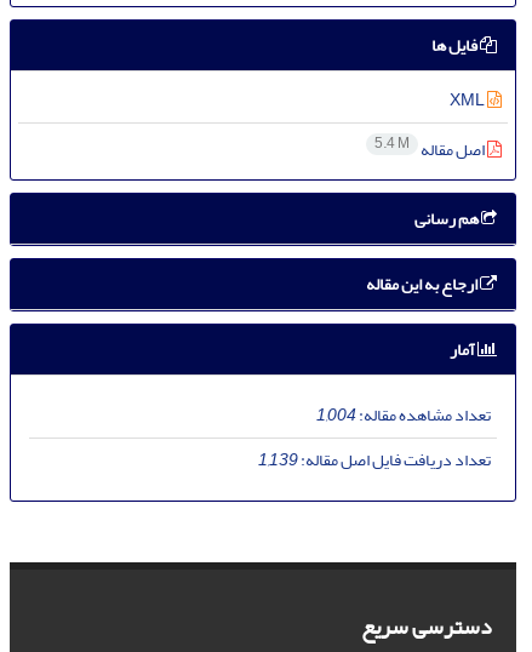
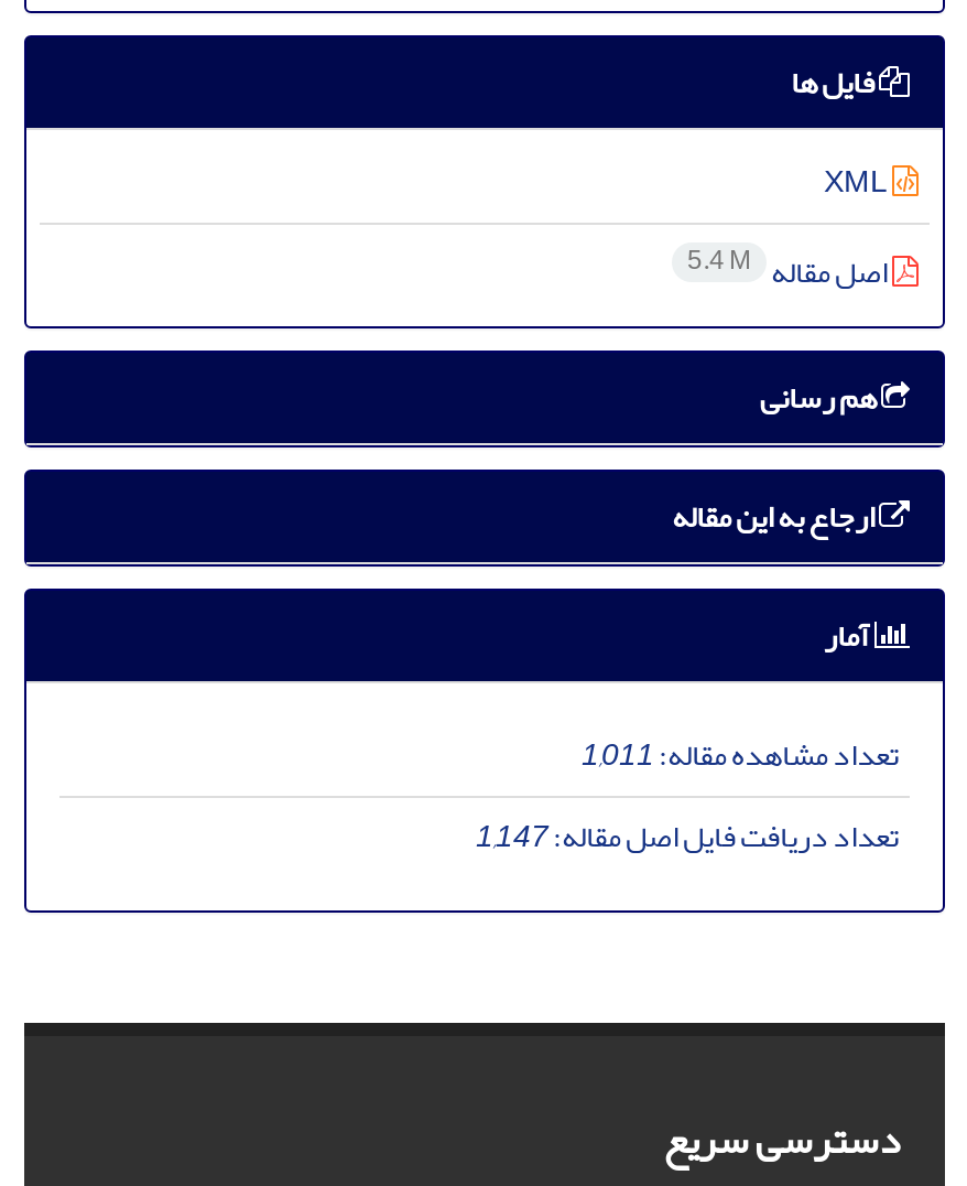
[316,399,491,431] تعداد مشاهده مقاله:1,004 -> [582,725,899,785] تعداد مشاهده مقاله:1,011
[258,443,491,476] تعداد دریافت فایل اصل مقاله:1,139 -> [476,807,899,866] تعداد دریافت فایل اصل مقاله:1,147

